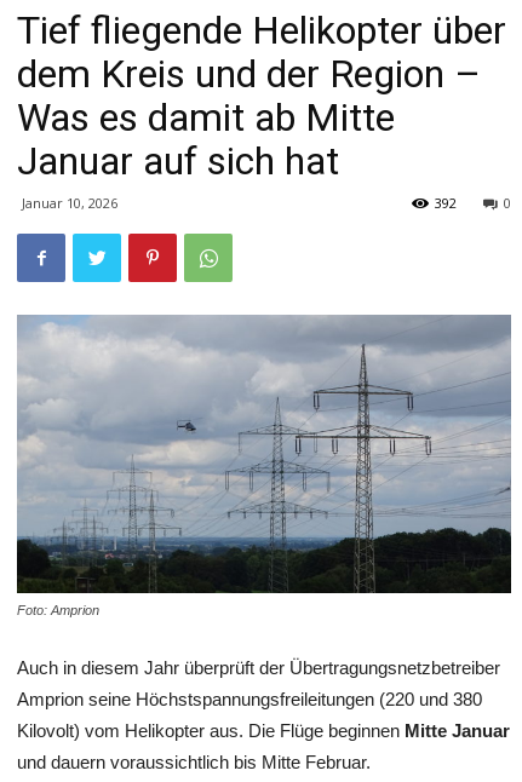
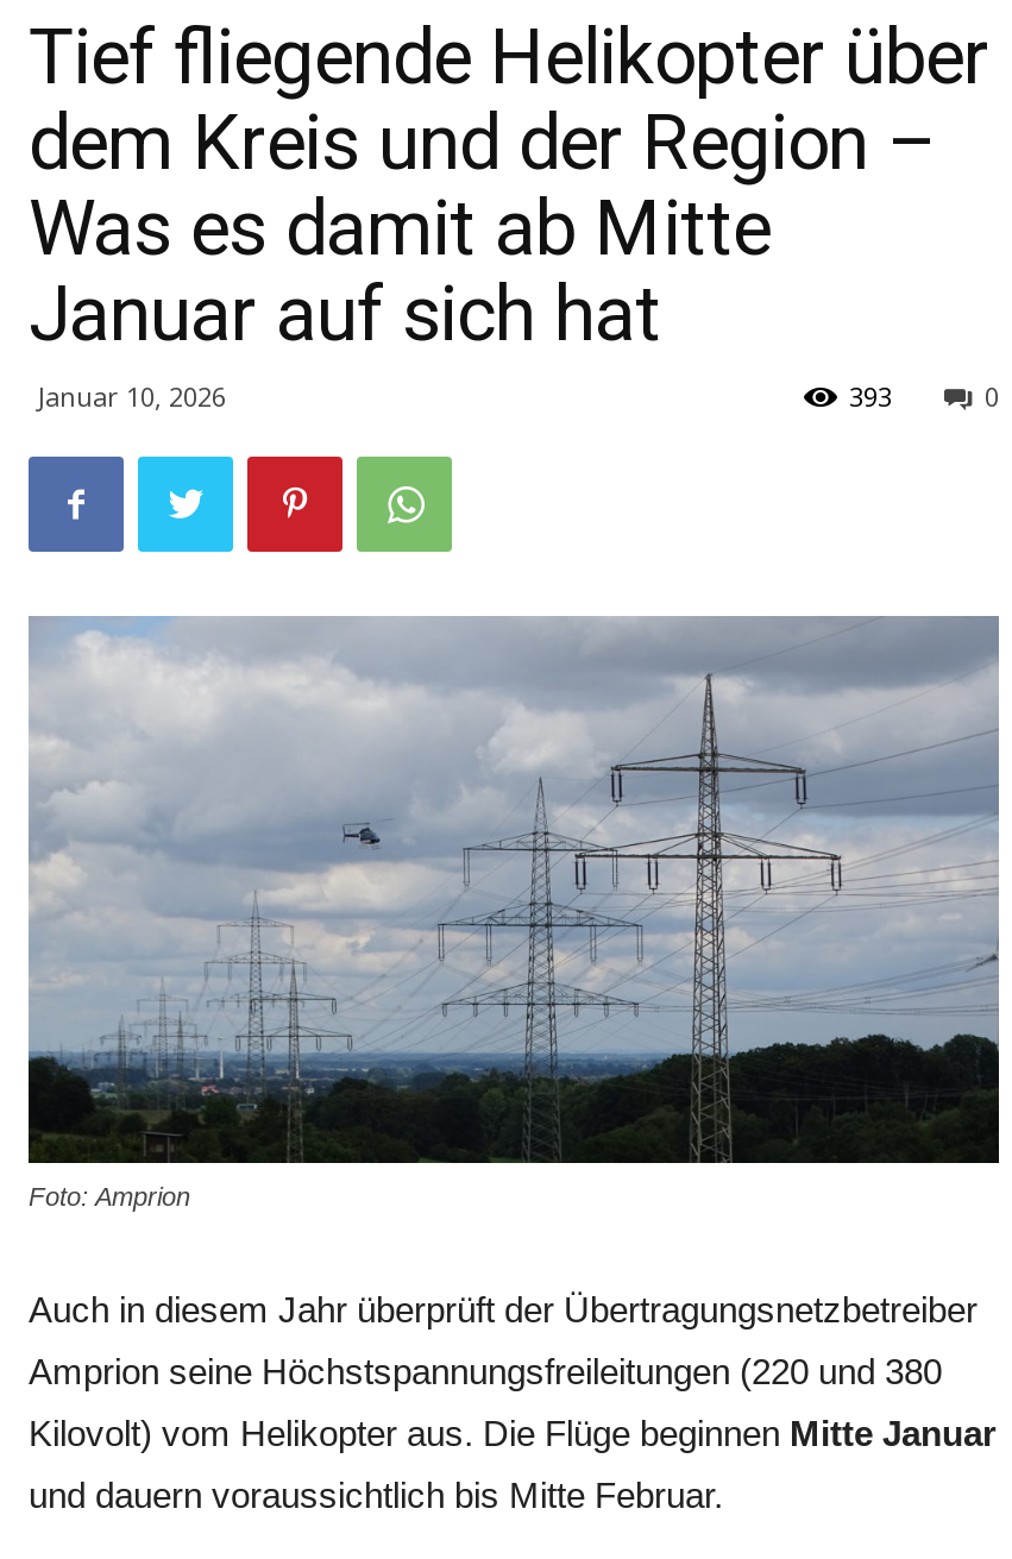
[435,194,457,212] 392 -> [849,378,892,414] 393

